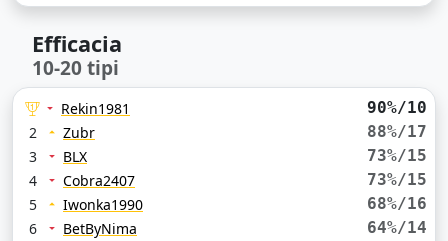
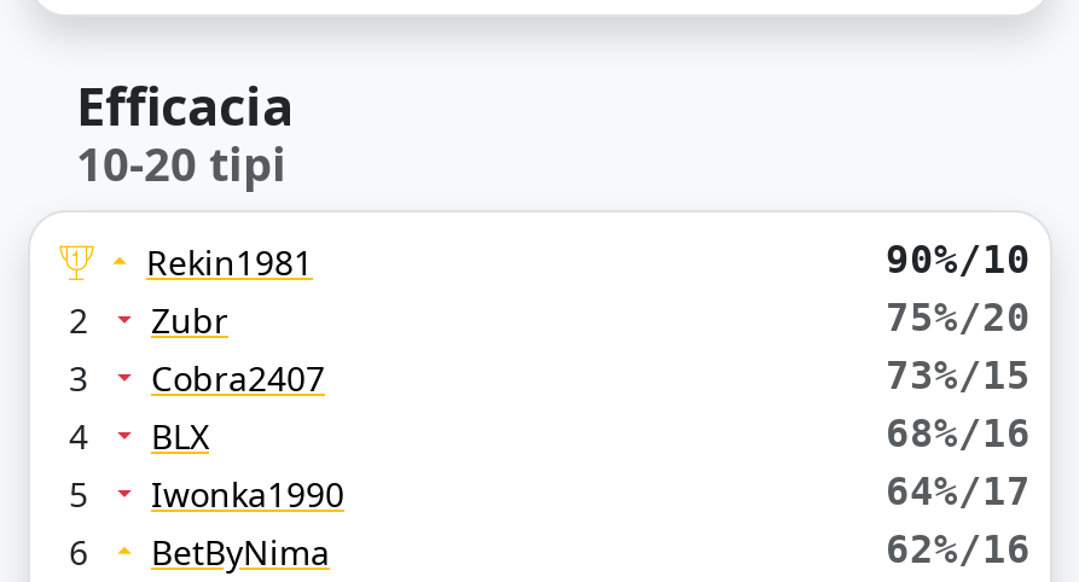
[367,122,427,141] 88%/17 -> [886,295,1031,341] 75%/20
[63,146,87,165] BLX -> [151,354,325,400] Cobra2407
[63,170,427,189] Cobra2407 | 73%/15 -> [151,411,1031,458] BLX | 68%/16
[367,194,427,213] 68%/16 -> [886,468,1031,514] 64%/17
[367,218,427,237] 64%/14 -> [886,526,1031,572] 62%/16

